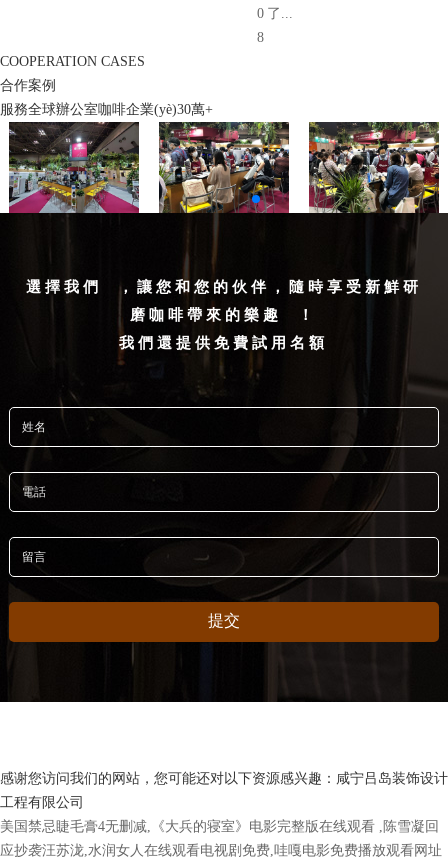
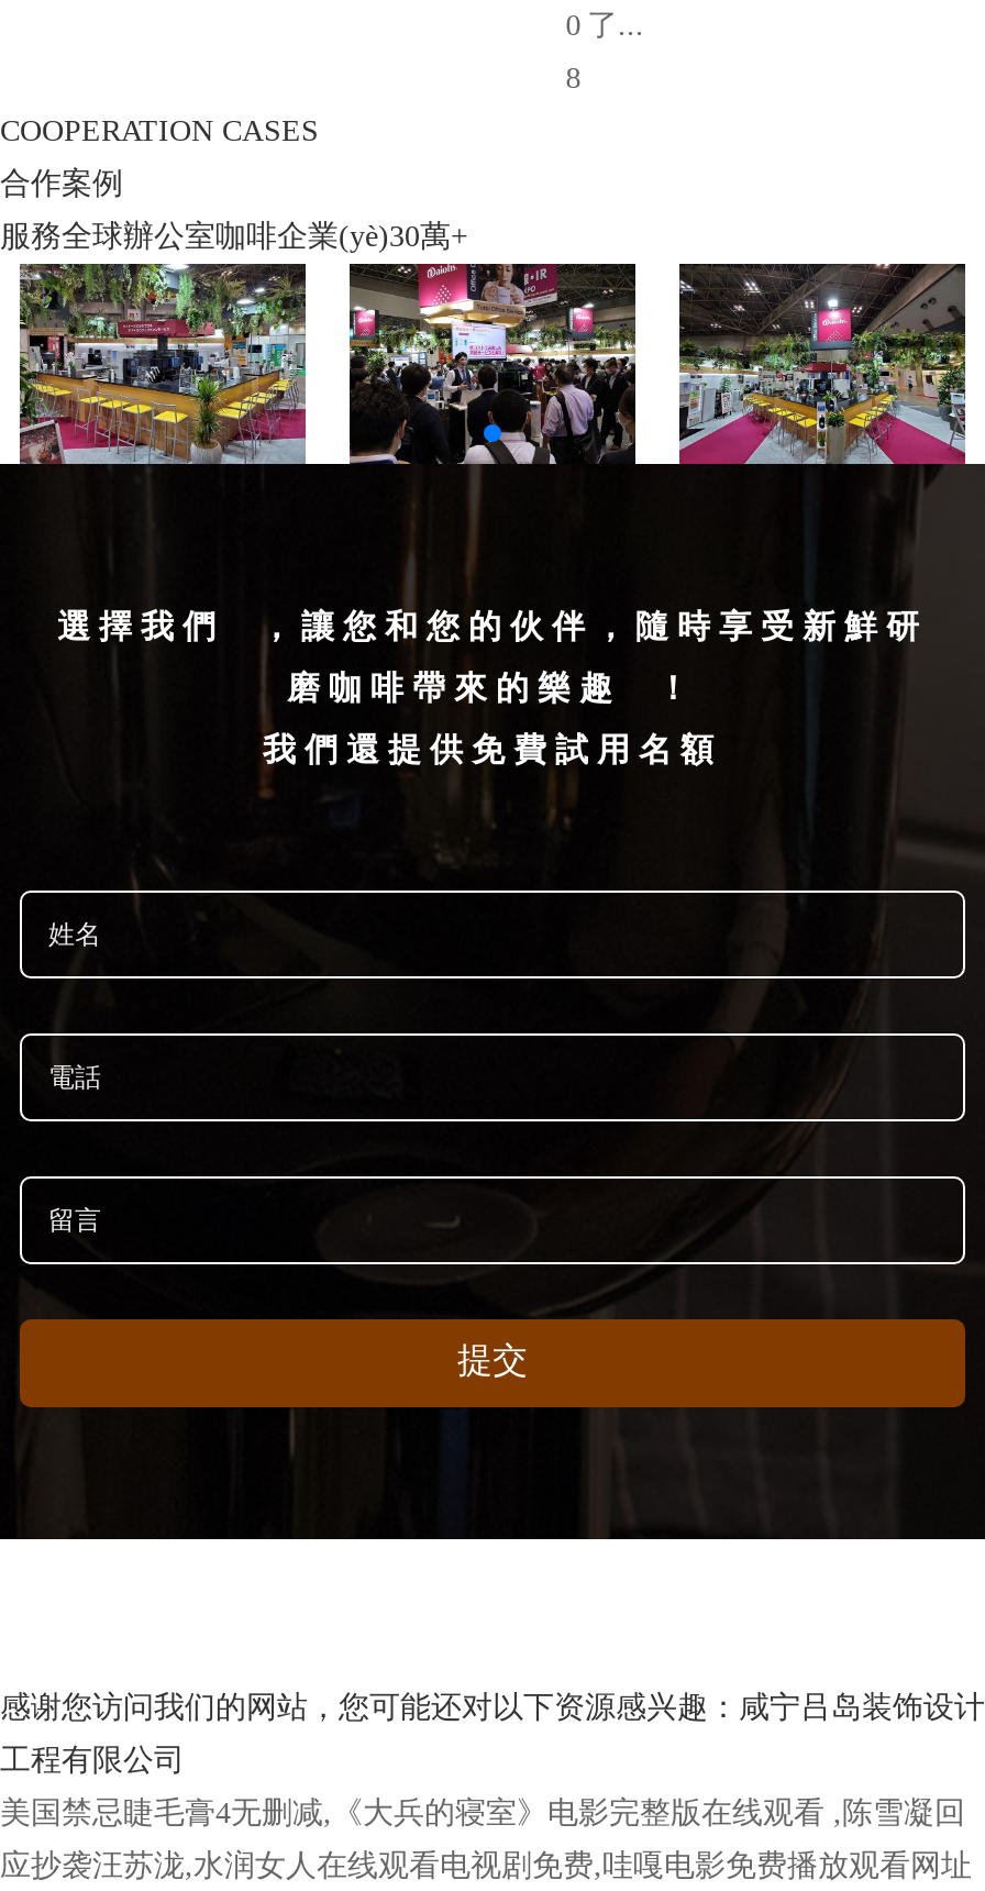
[9,121,140,214] [image] -> [18,264,308,466] [image]
[158,121,290,214] [image] -> [347,262,638,466] [image]
[308,122,439,214] [image] -> [677,264,965,466] [image]

